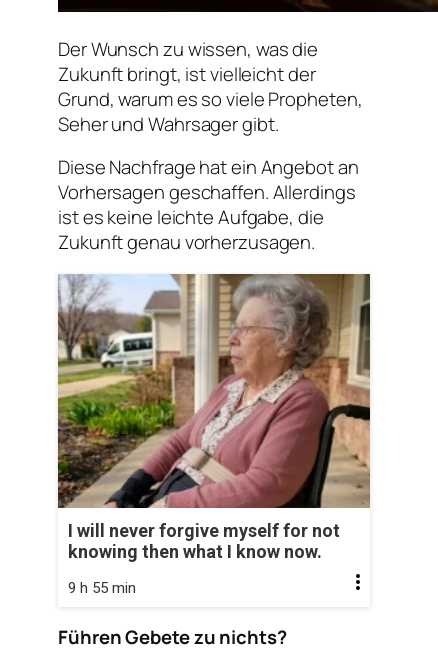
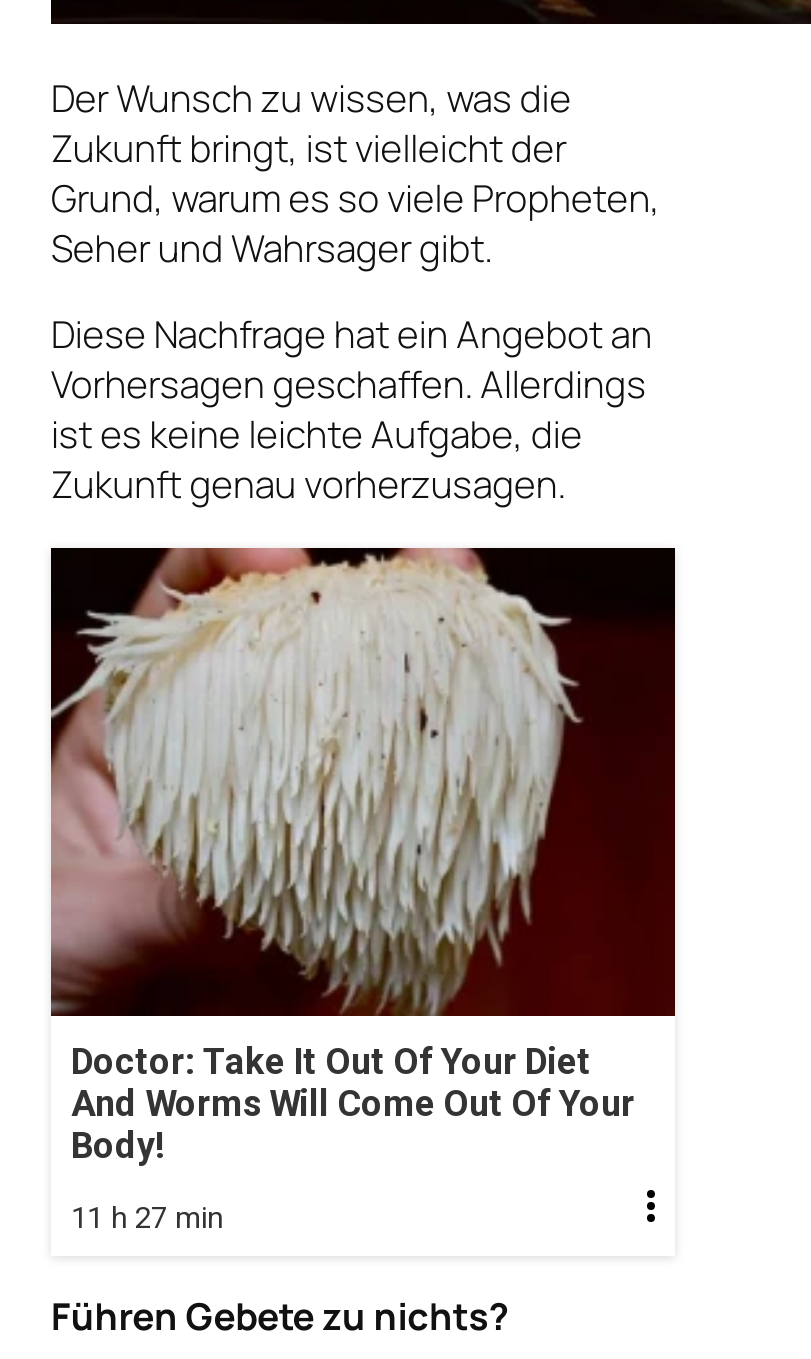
[57,273,371,562] [image] | I will never forgive myself for not | knowing then what I know now. -> [49,546,677,1165] [image] | Doctor: Take It Out Of Your Diet | And Worms Will Come Out Of Your | Body!
[68,579,136,597] 9 h 55 min -> [71,1199,223,1235] 11 h 27 min

